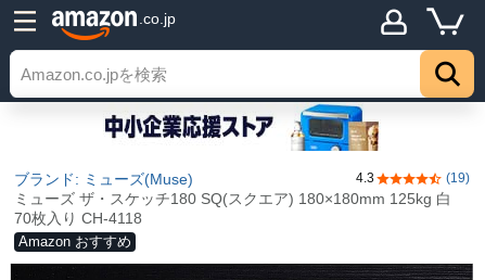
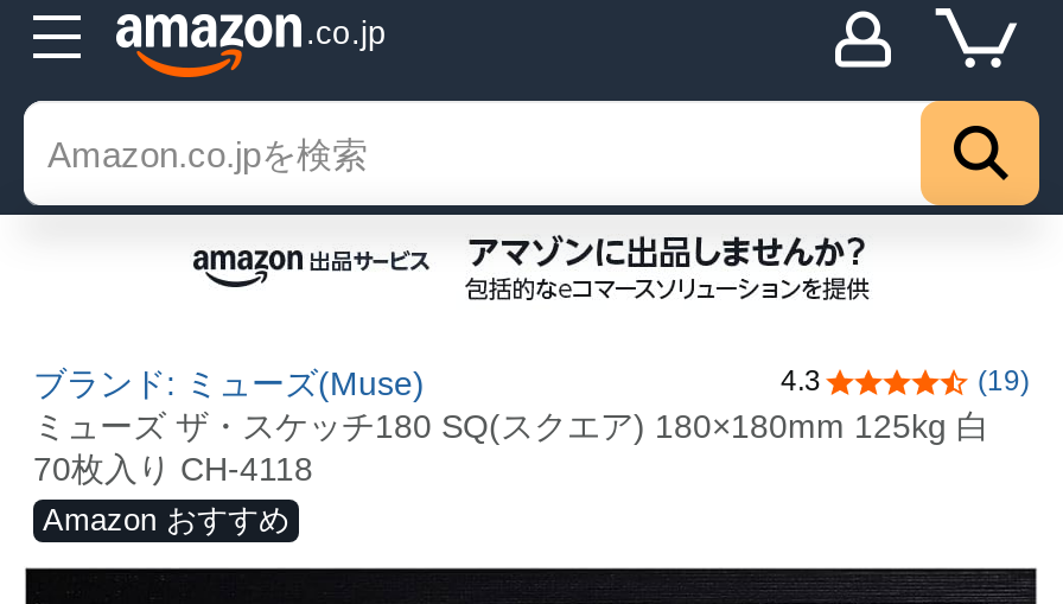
[88,103,395,152] [image] -> [190,217,871,322] [image]

